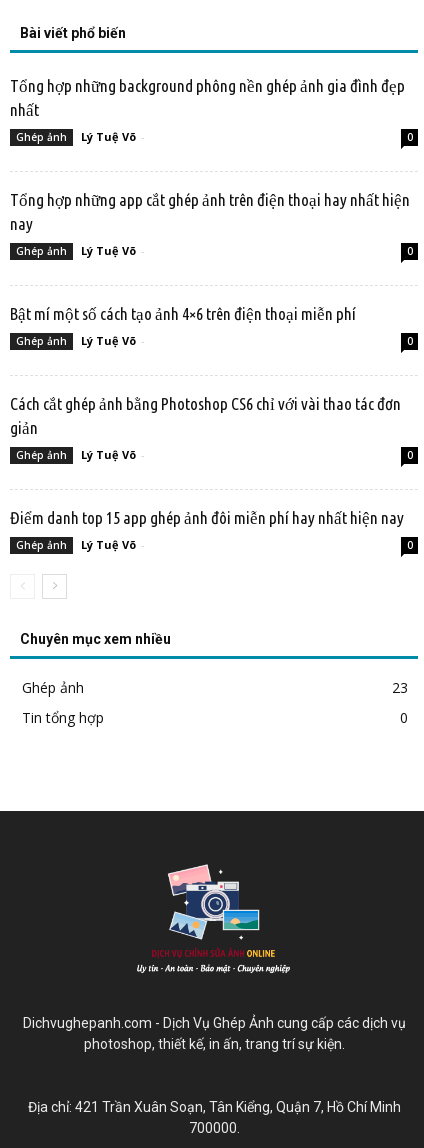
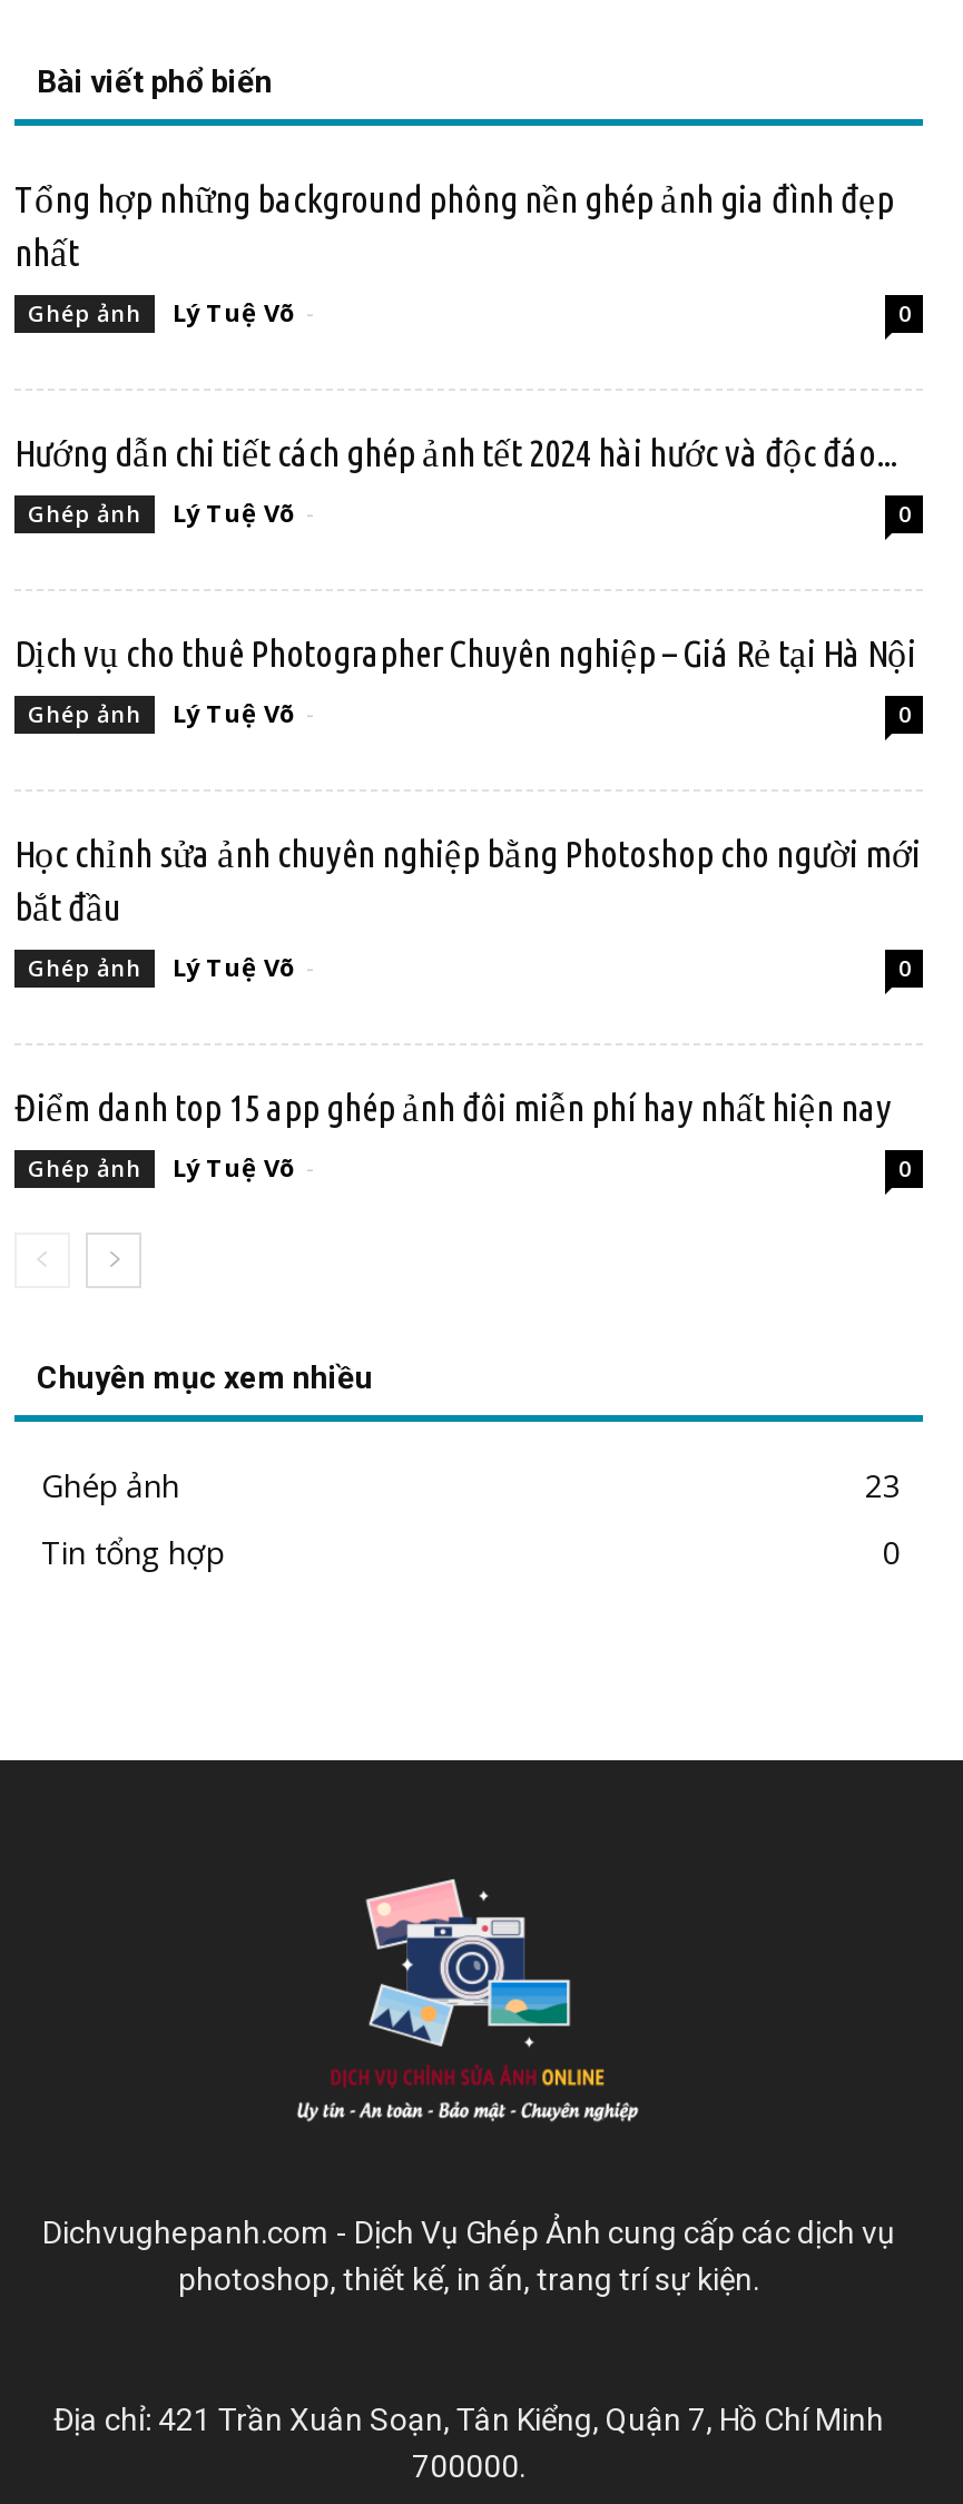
[10,190,410,233] Tổng hợp những app cắt ghép ảnh trên điện thoại hay nhất hiện | nay -> [14,432,896,474] Hướng dẫn chi tiết cách ghép ảnh tết 2024 hài hước và độc đáo...
[10,304,356,323] Bật mí một số cách tạo ảnh 4×6 trên điện thoại miễn phí -> [14,632,916,674] Dịch vụ cho thuê Photographer Chuyên nghiệp – Giá Rẻ tại Hà Nội
[10,394,401,437] Cách cắt ghép ảnh bằng Photoshop CS6 chỉ với vài thao tác đơn | giản -> [14,833,921,928] Học chỉnh sửa ảnh chuyên nghiệp bằng Photoshop cho người mới | bắt đầu

